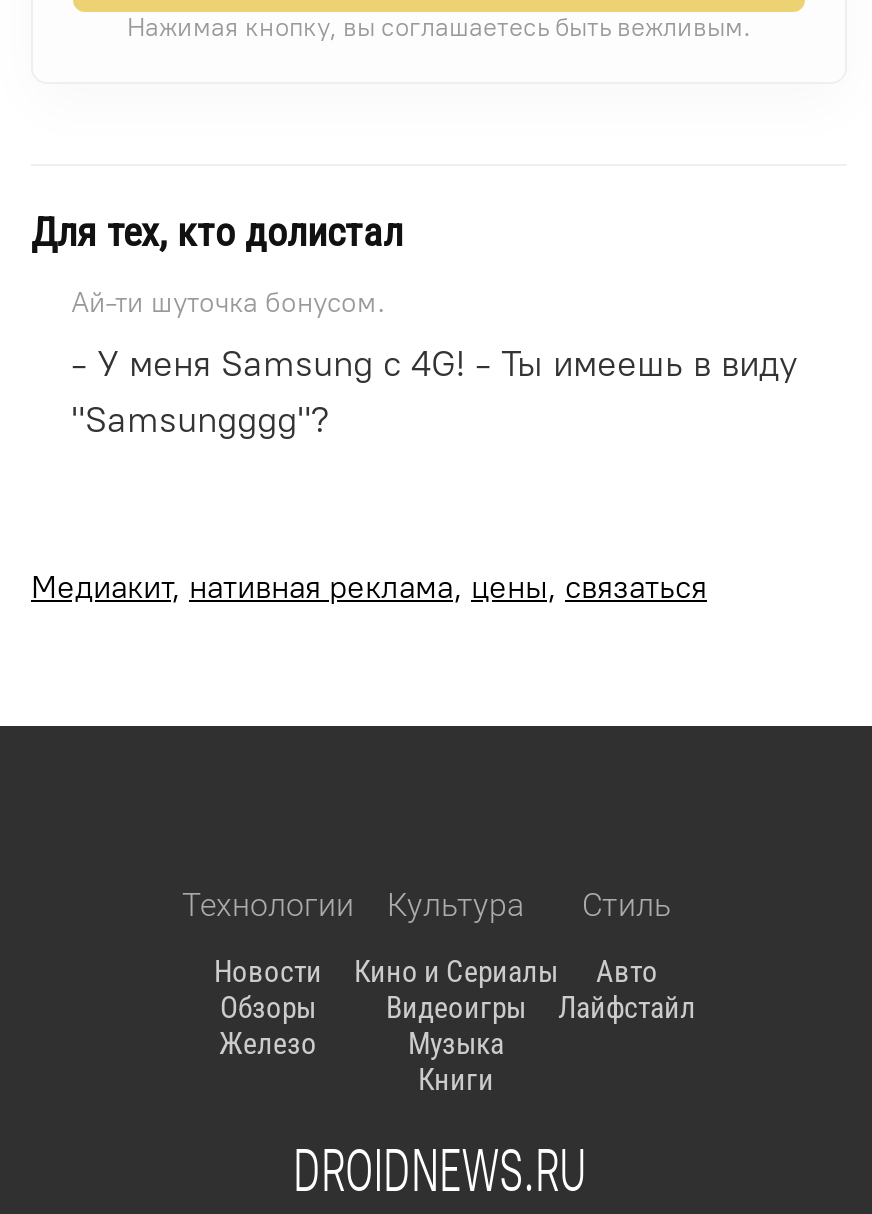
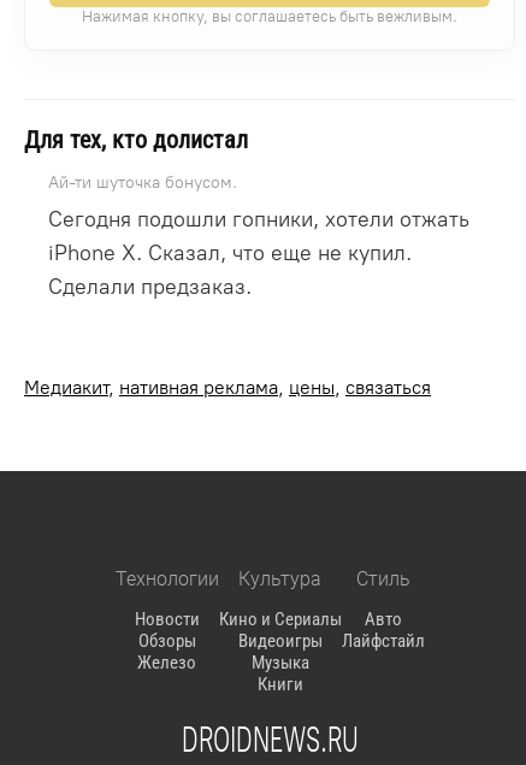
[71,342,797,442] - У меня Samsung с 4G! - Ты имеешь в виду | "Samsungggg"? -> [48,206,469,300] Сегодня подошли гопники, хотели отжать | iPhone X. Сказал, что еще не купил. | Сделали предзаказ.

